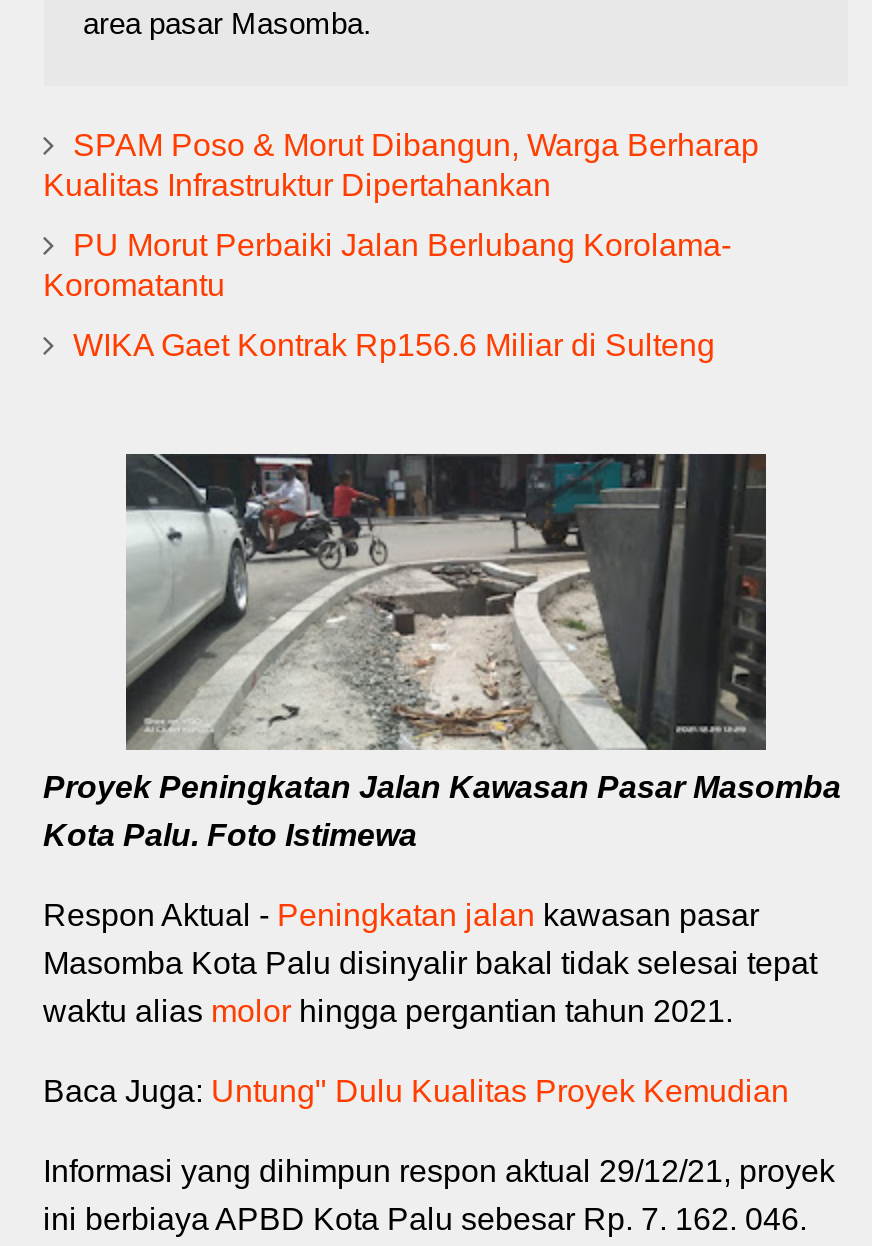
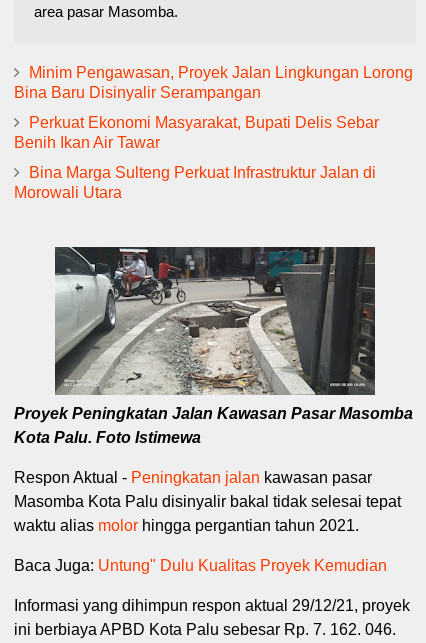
[43,129,759,203] SPAM Poso & Morut Dibangun, Warga Berharap | Kualitas Infrastruktur Dipertahankan -> [13,64,412,101] Minim Pengawasan, Proyek Jalan Lingkungan Lorong | Bina Baru Disinyalir Serampangan
[43,229,731,303] PU Morut Perbaiki Jalan Berlubang Korolama- | Koromatantu -> [13,114,378,151] Perkuat Ekonomi Masyarakat, Bupati Delis Sebar | Benih Ikan Air Tawar
[73,329,715,363] WIKA Gaet Kontrak Rp156.6 Miliar di Sulteng -> [13,164,375,201] Bina Marga Sulteng Perkuat Infrastruktur Jalan di | Morowali Utara

